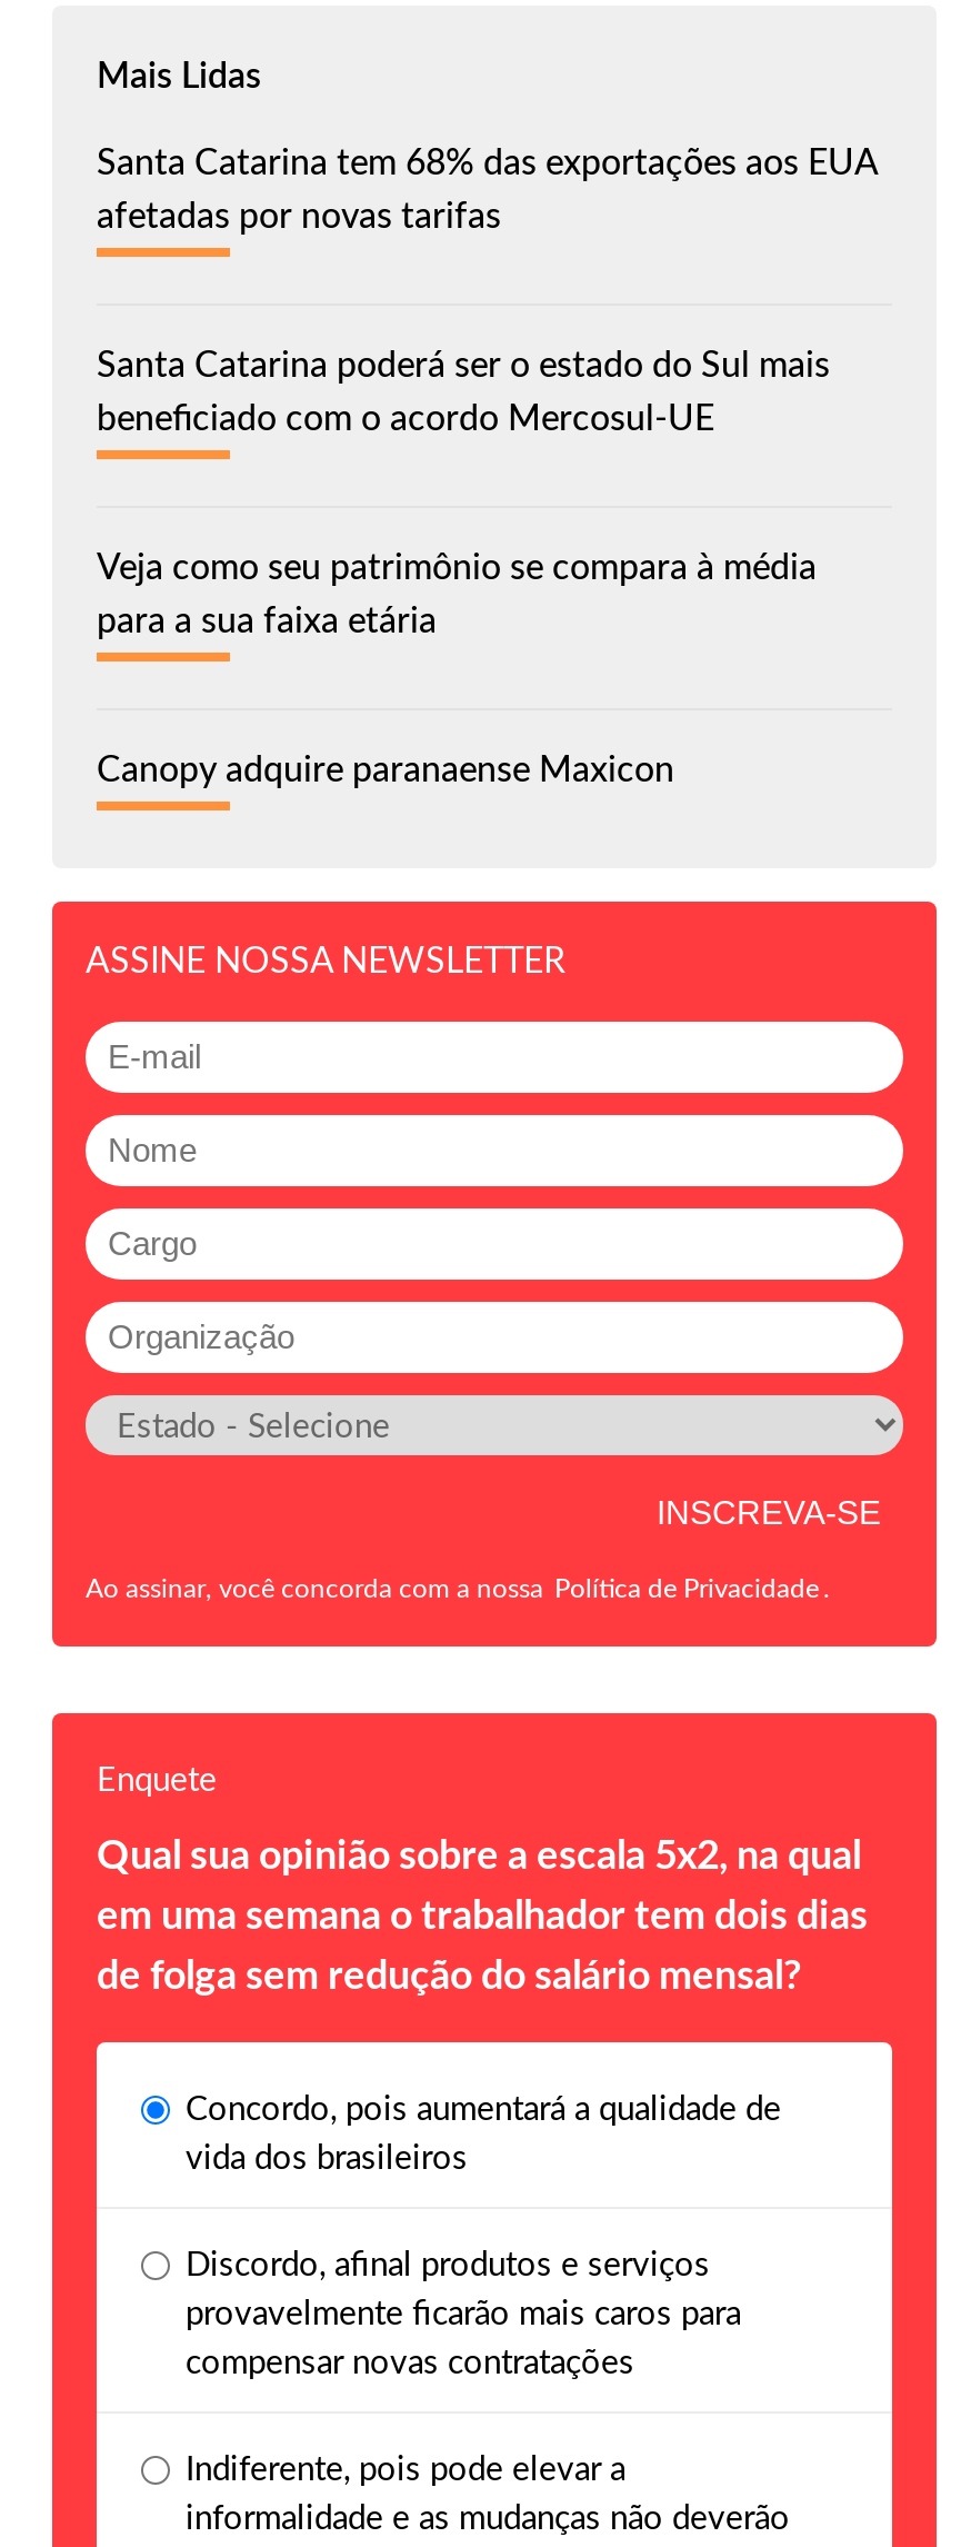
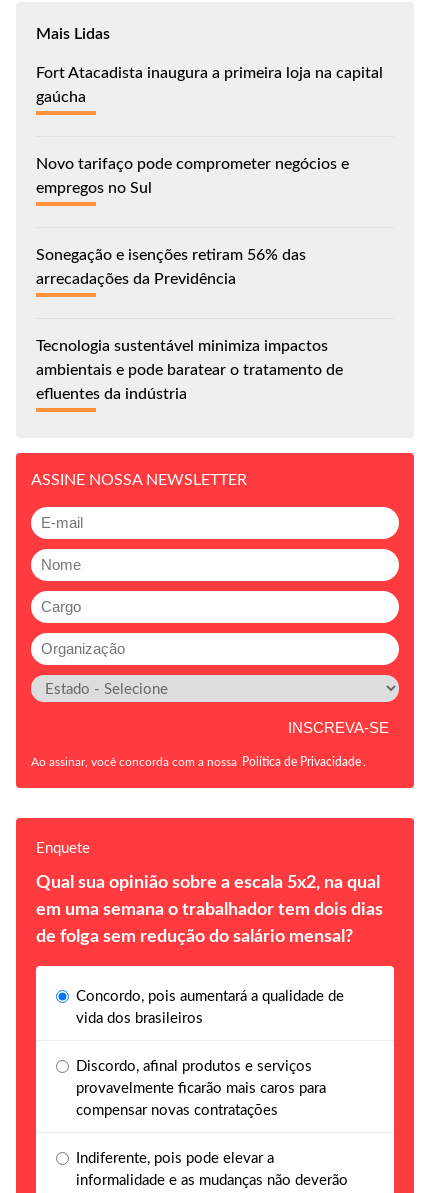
[97,146,877,235] Santa Catarina tem 68% das exportações aos EUA | afetadas por novas tarifas -> [36,65,383,105] Fort Atacadista inaugura a primeira loja na capital | gaúcha
[97,349,830,438] Santa Catarina poderá ser o estado do Sul mais | beneficiado com o acordo Mercosul-UE -> [36,156,349,196] Novo tarifaço pode comprometer negócios e | empregos no Sul
[97,551,817,640] Veja como seu patrimônio se compara à média | para a sua faixa etária -> [36,247,306,287] Sonegação e isenções retiram 56% das | arrecadações da Previdência
[97,753,674,789] Canopy adquire paranaense Maxicon -> [36,338,343,402] Tecnologia sustentável minimiza impactos | ambientais e pode baratear o tratamento de | efluentes da indústria

